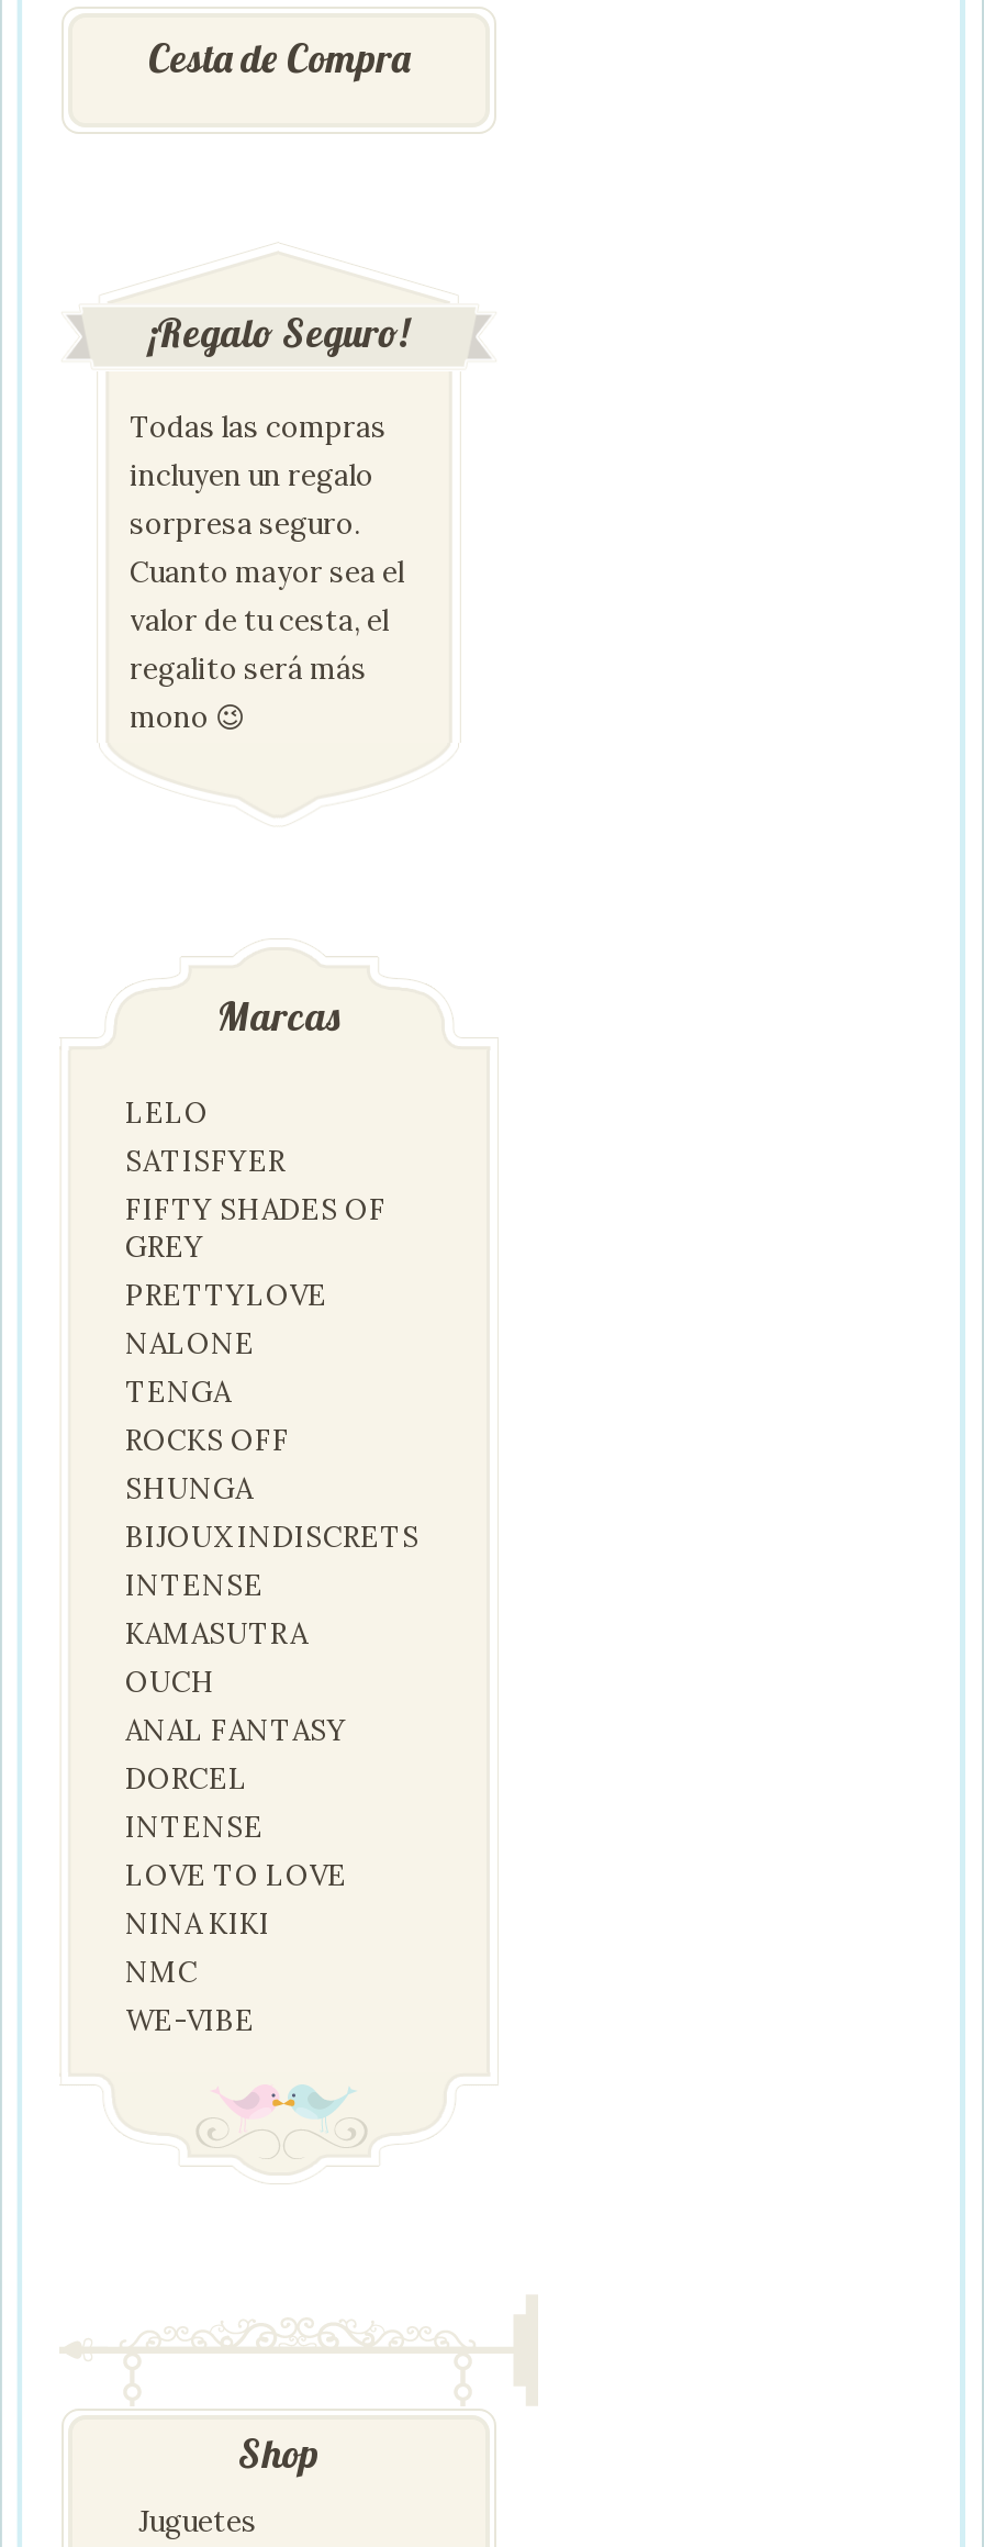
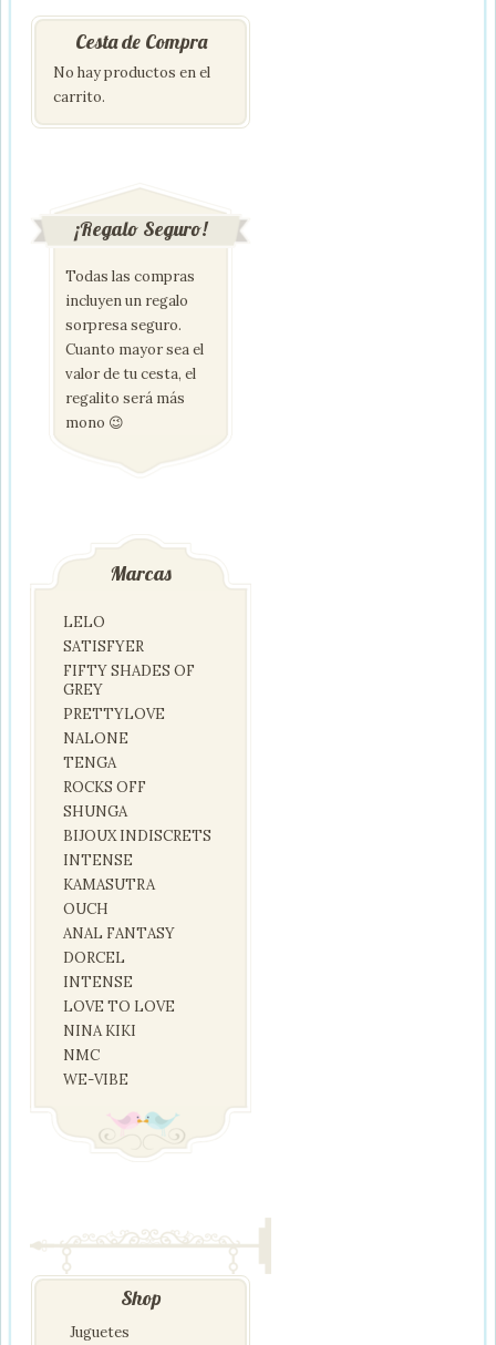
none -> [53,63,210,106] No hay productos en el | carrito.

